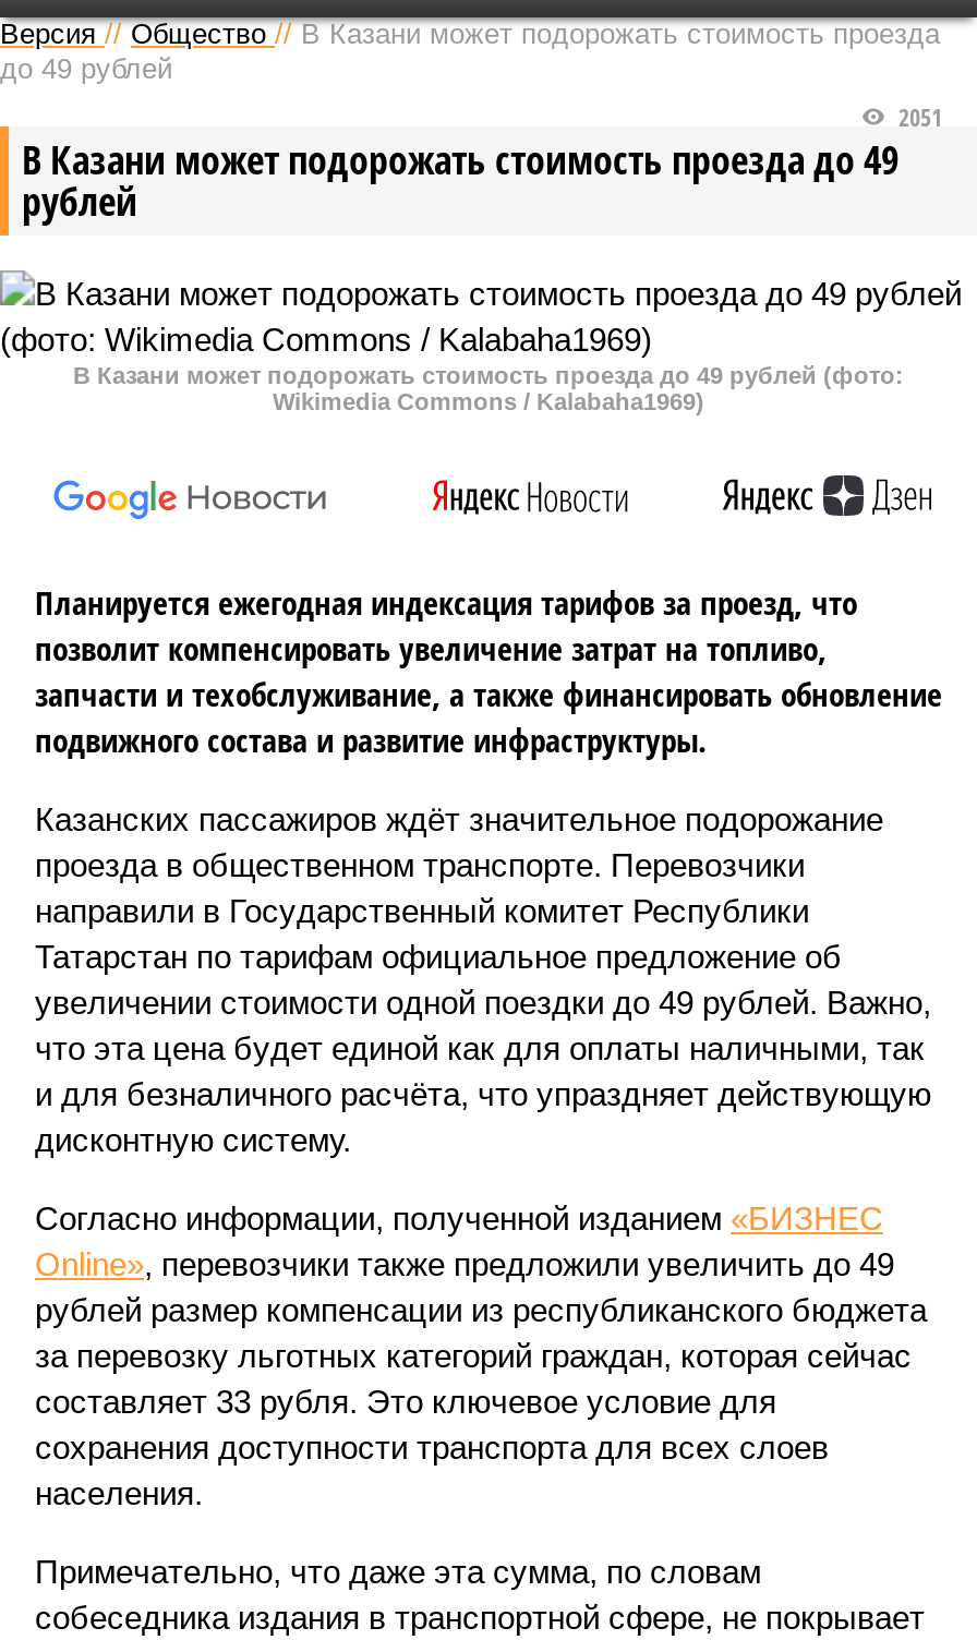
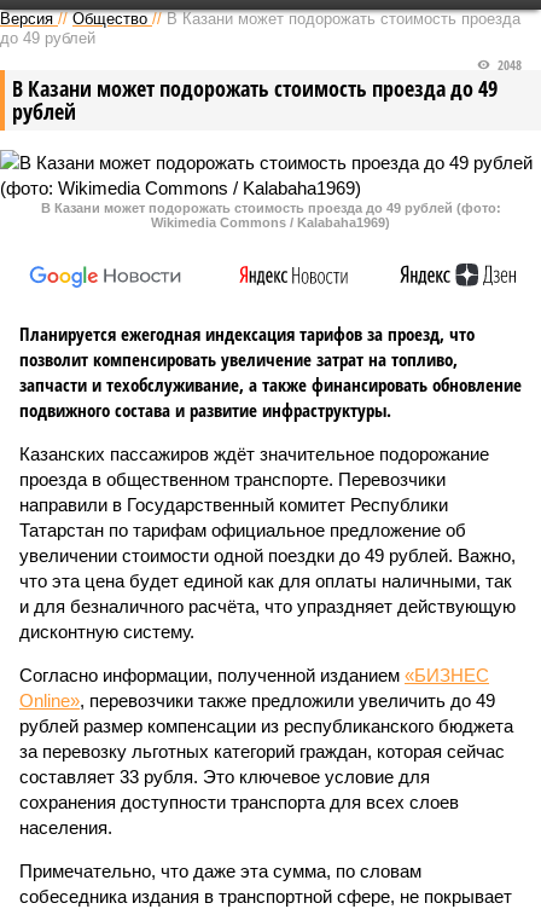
[892,100,942,133] 2051 -> [494,56,522,74] 2048

